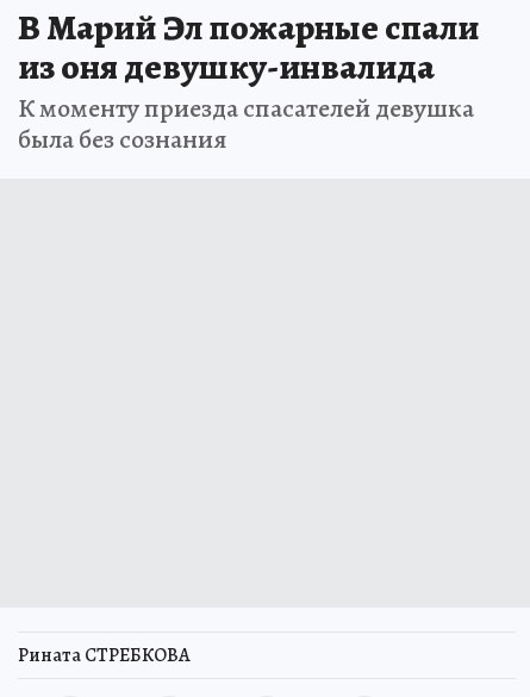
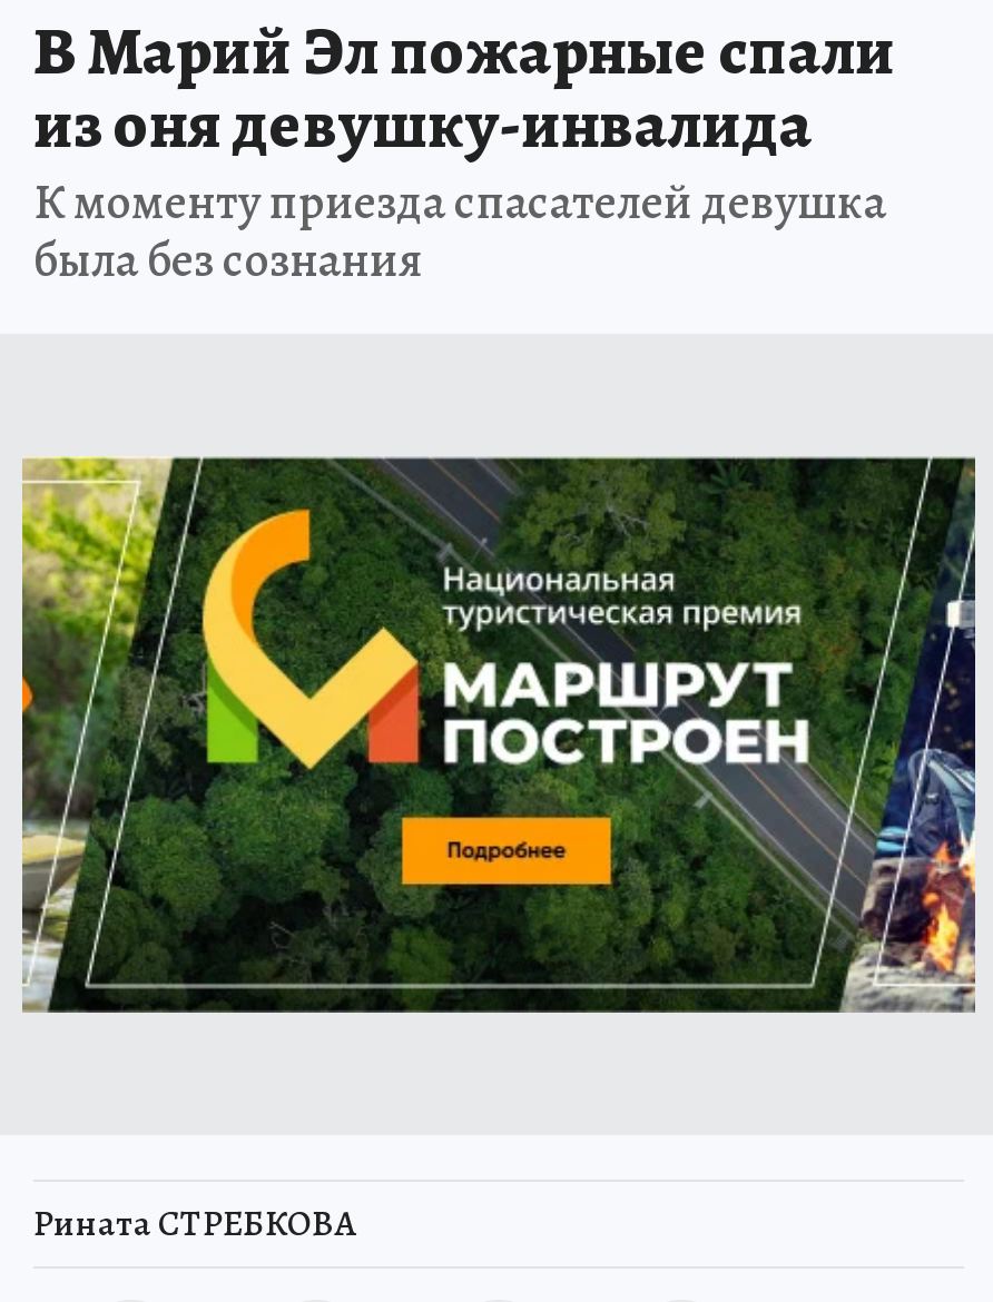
none -> [20,454,977,1015] [image]

